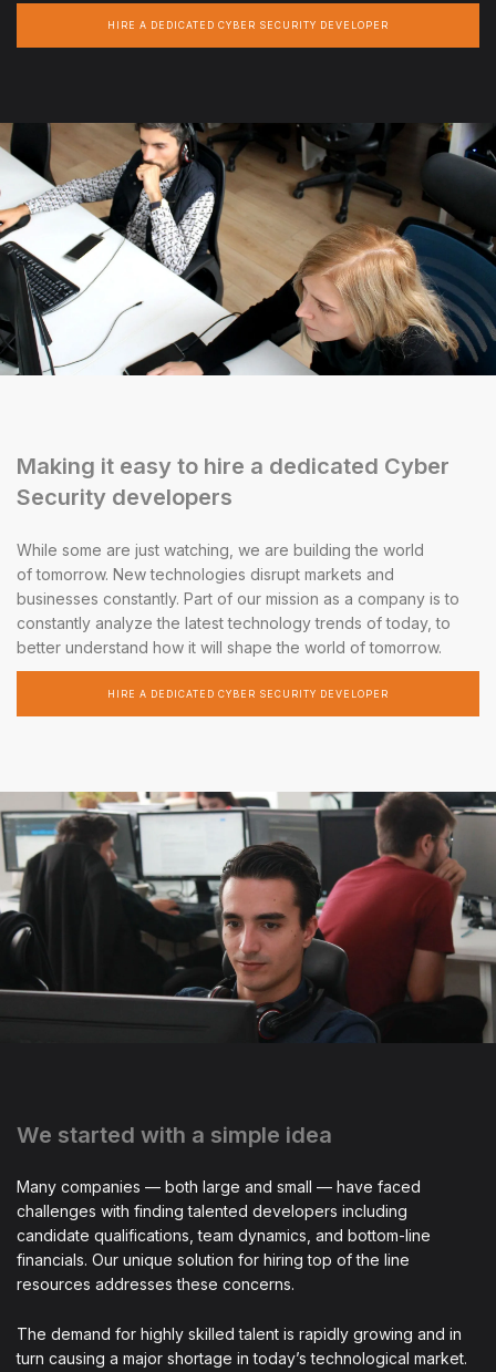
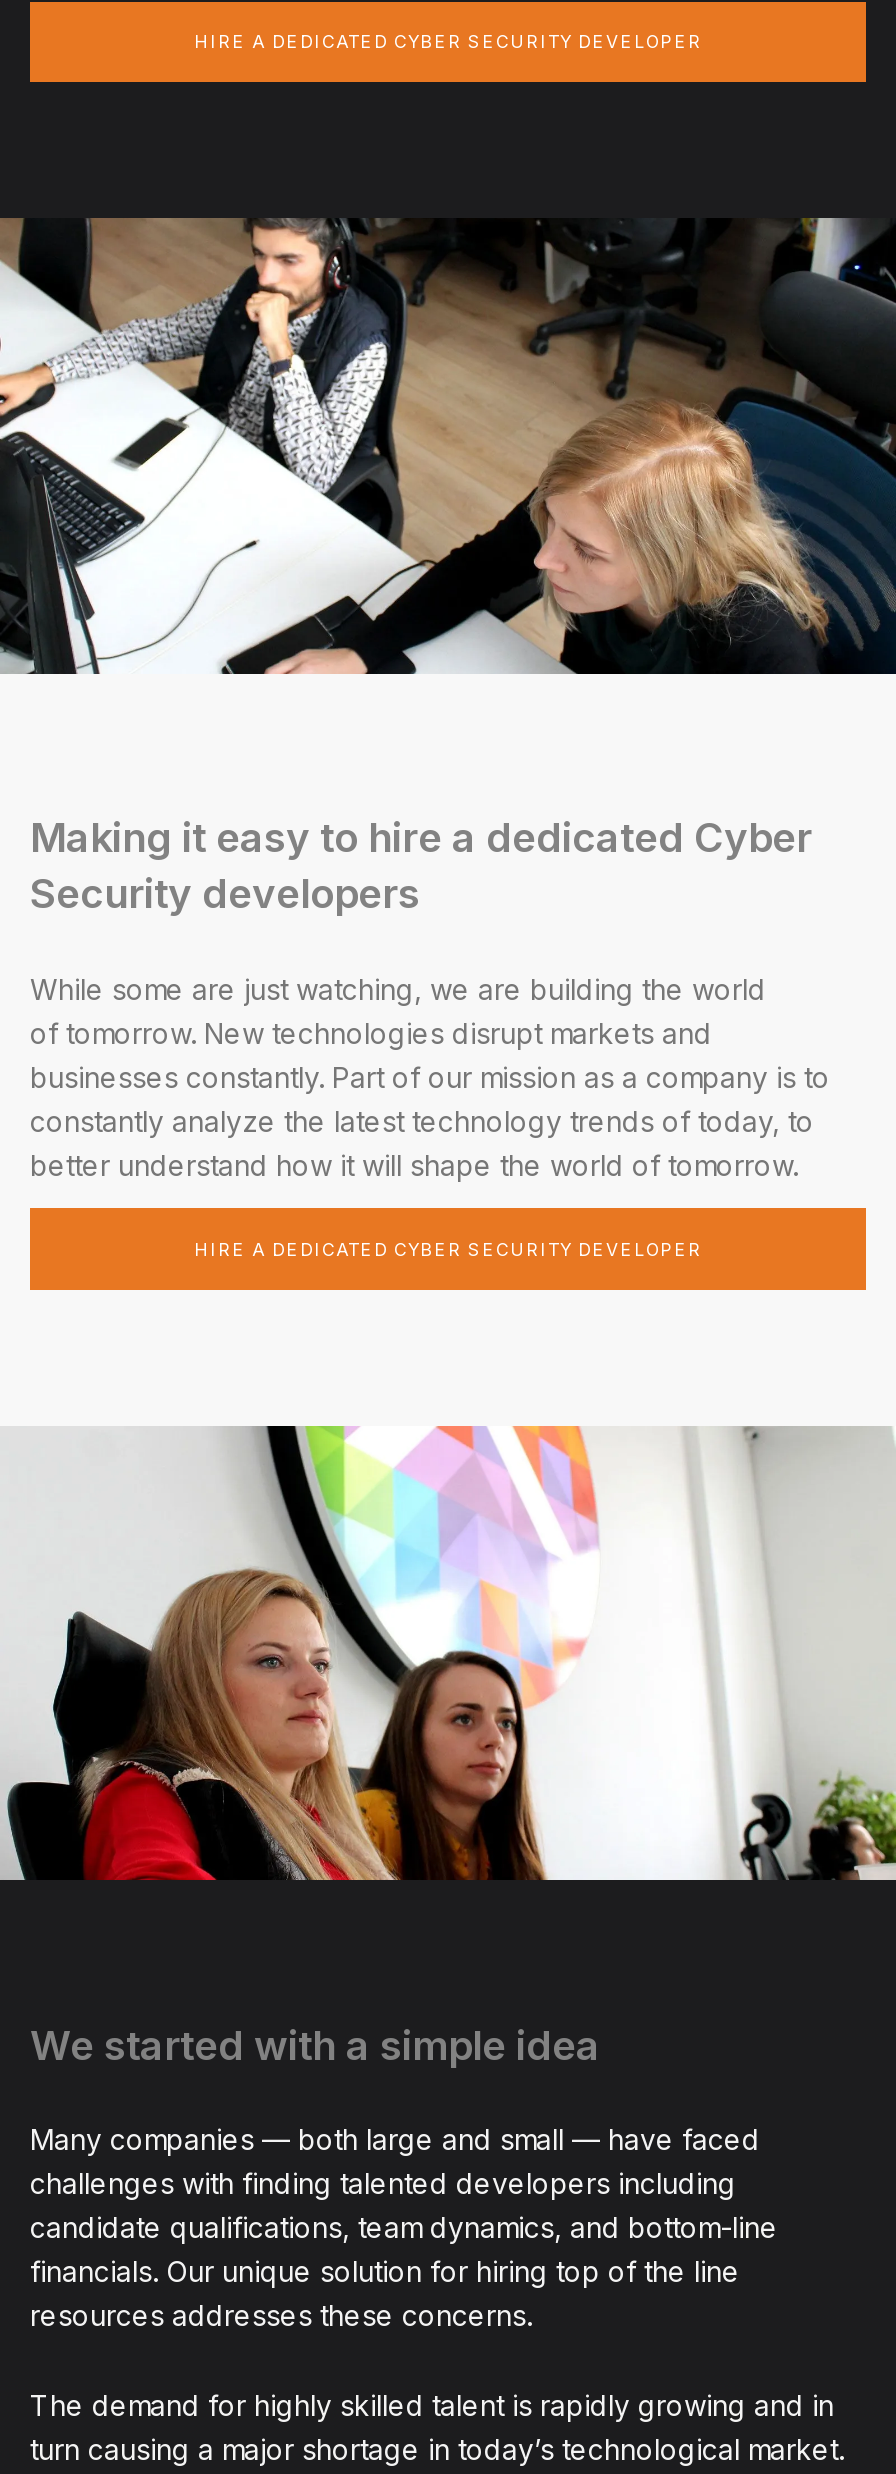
[3,791,493,1043] [image] -> [6,1424,890,1882] [image]

